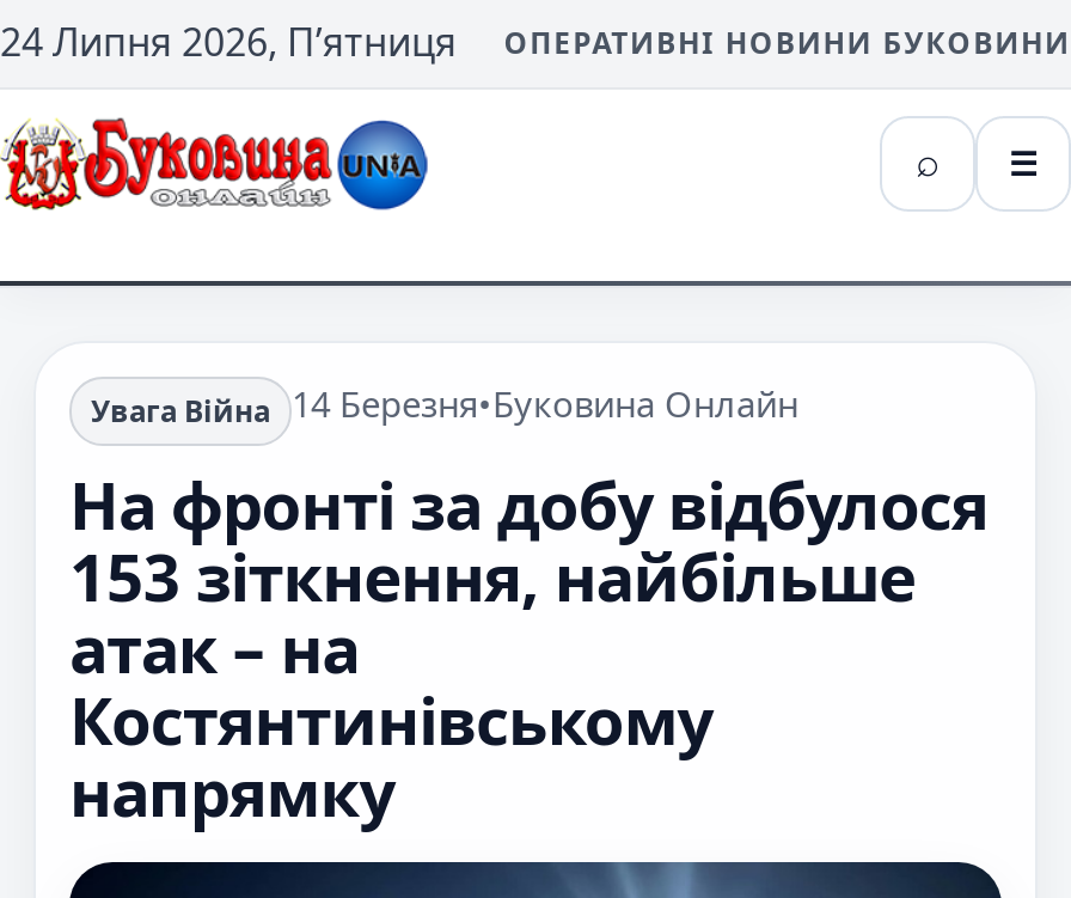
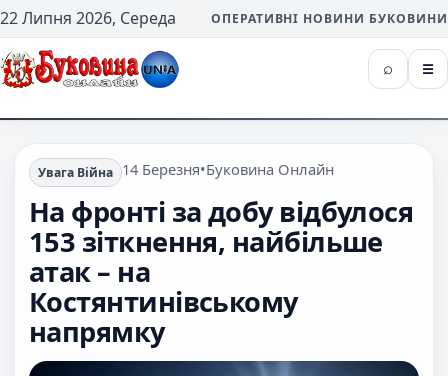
[0,16,457,68] 24 Липня 2026, П’ятниця -> [0,7,176,29] 22 Липня 2026, Середа

